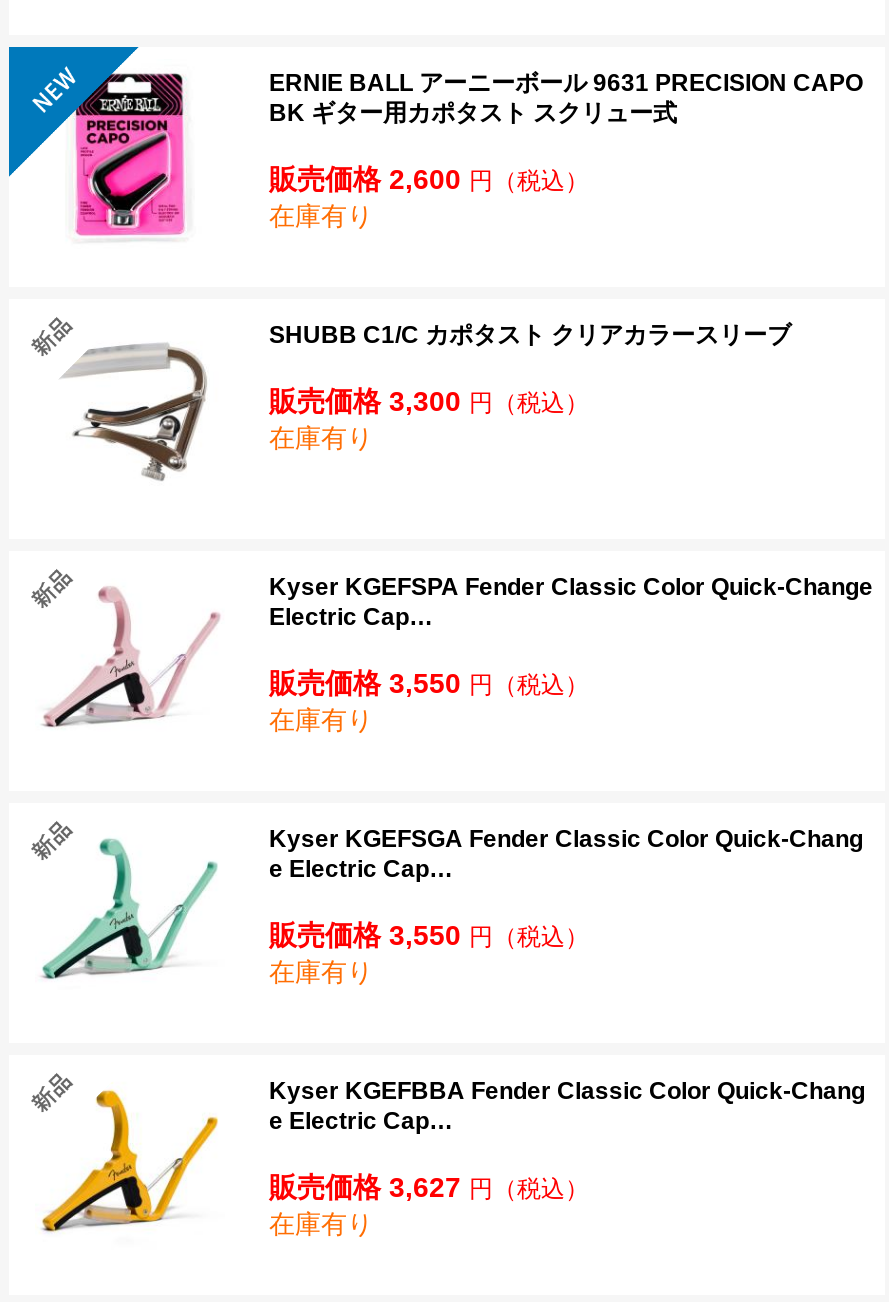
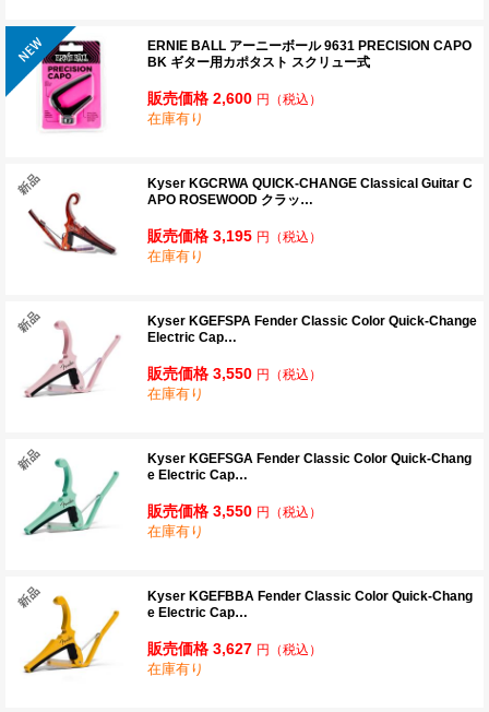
[65,320,791,481] [image] | SHUBB C1/C カポタスト クリアカラースリーブ -> [27,175,473,262] [image] | Kyser KGCRWA QUICK-CHANGE Classical Guitar C | APO ROSEWOOD クラッ…
[269,384,589,416] 販売価格 3,300円（税込） -> [147,227,322,244] 販売価格 3,195円（税込）

